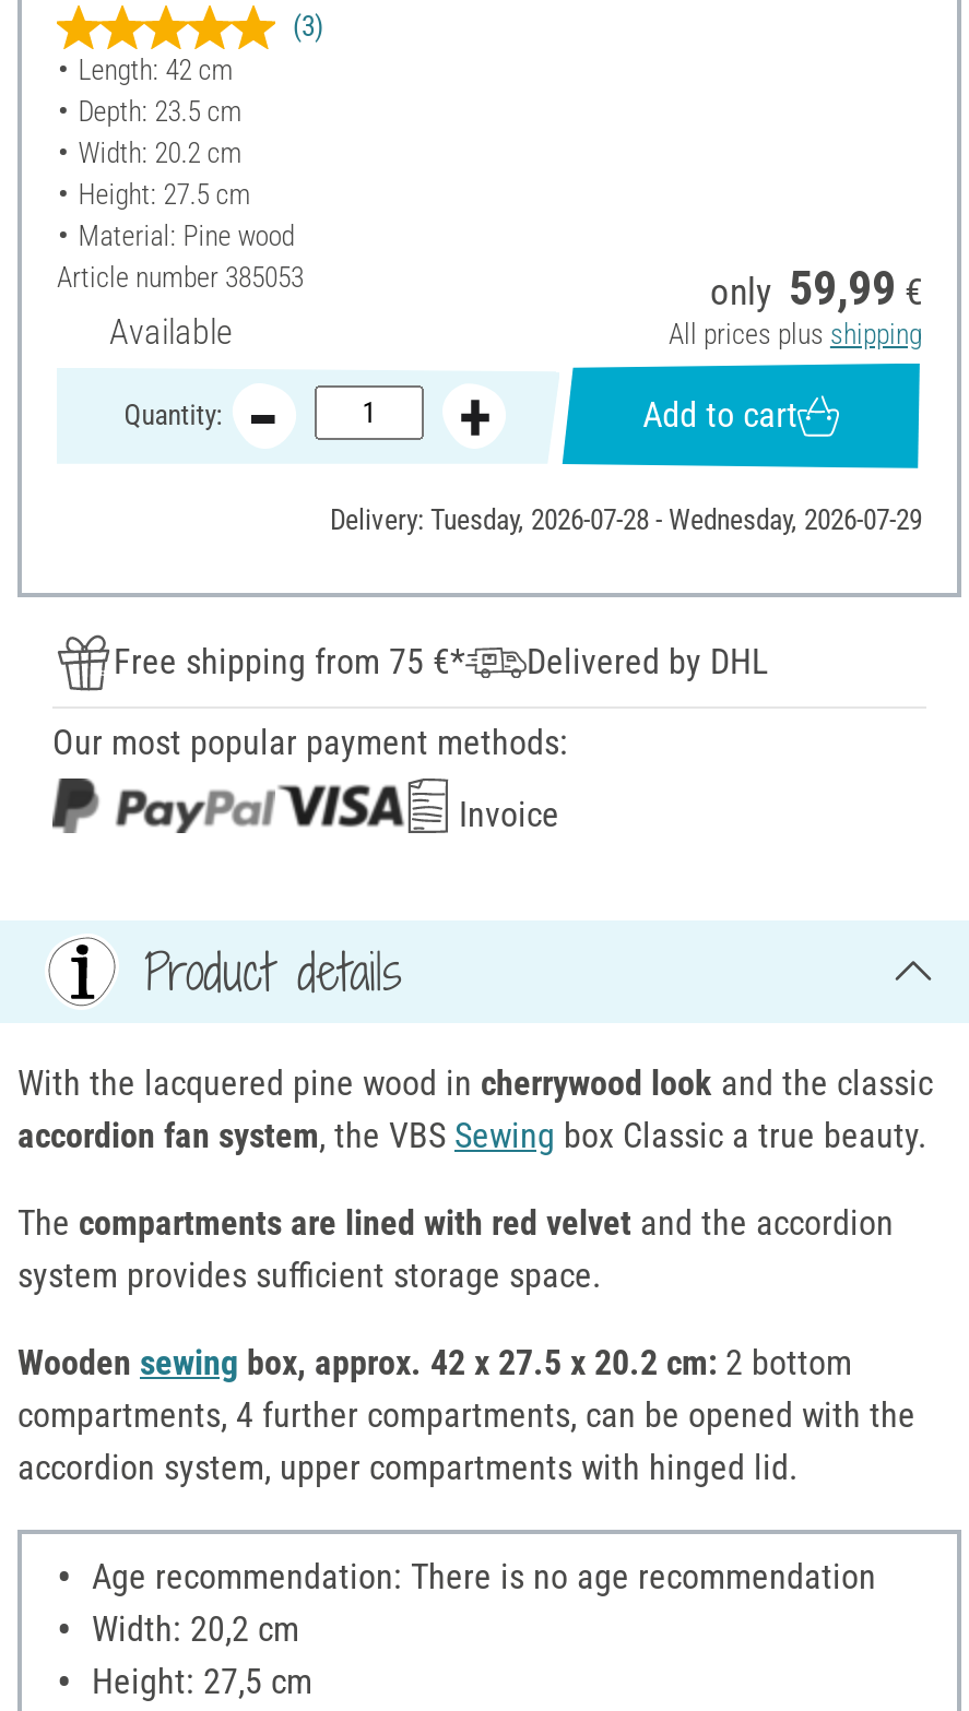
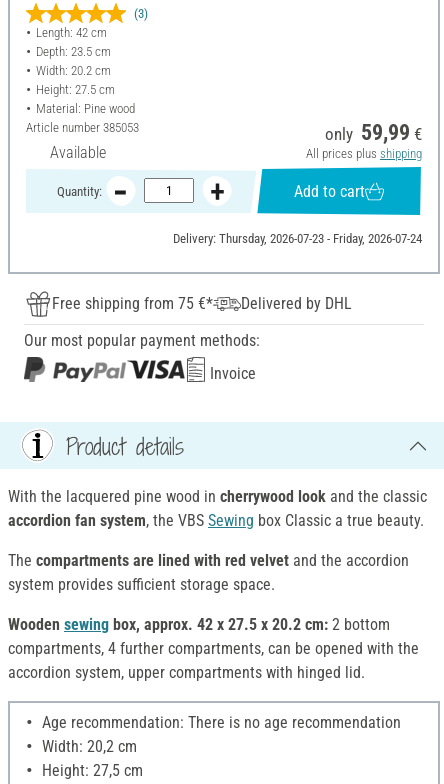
[330,504,922,536] Delivery: Tuesday, 2026-07-28 - Wednesday, 2026-07-29 -> [173,231,422,246] Delivery: Thursday, 2026-07-23 - Friday, 2026-07-24

